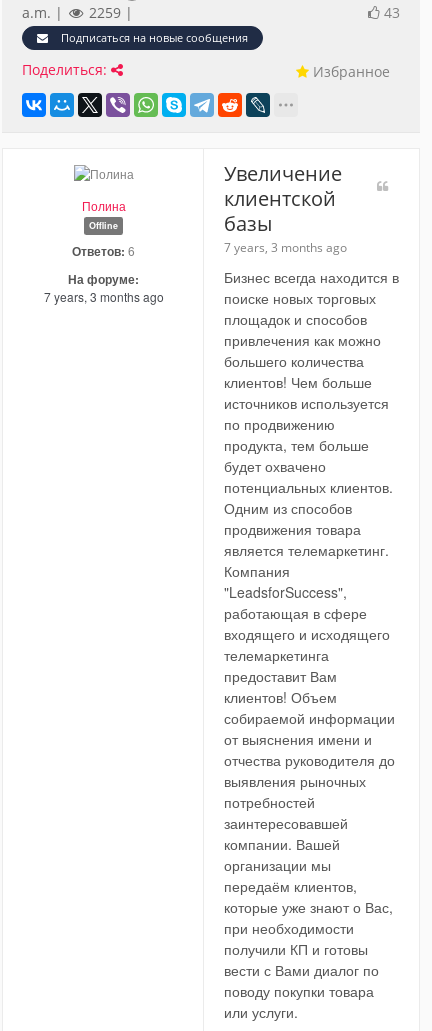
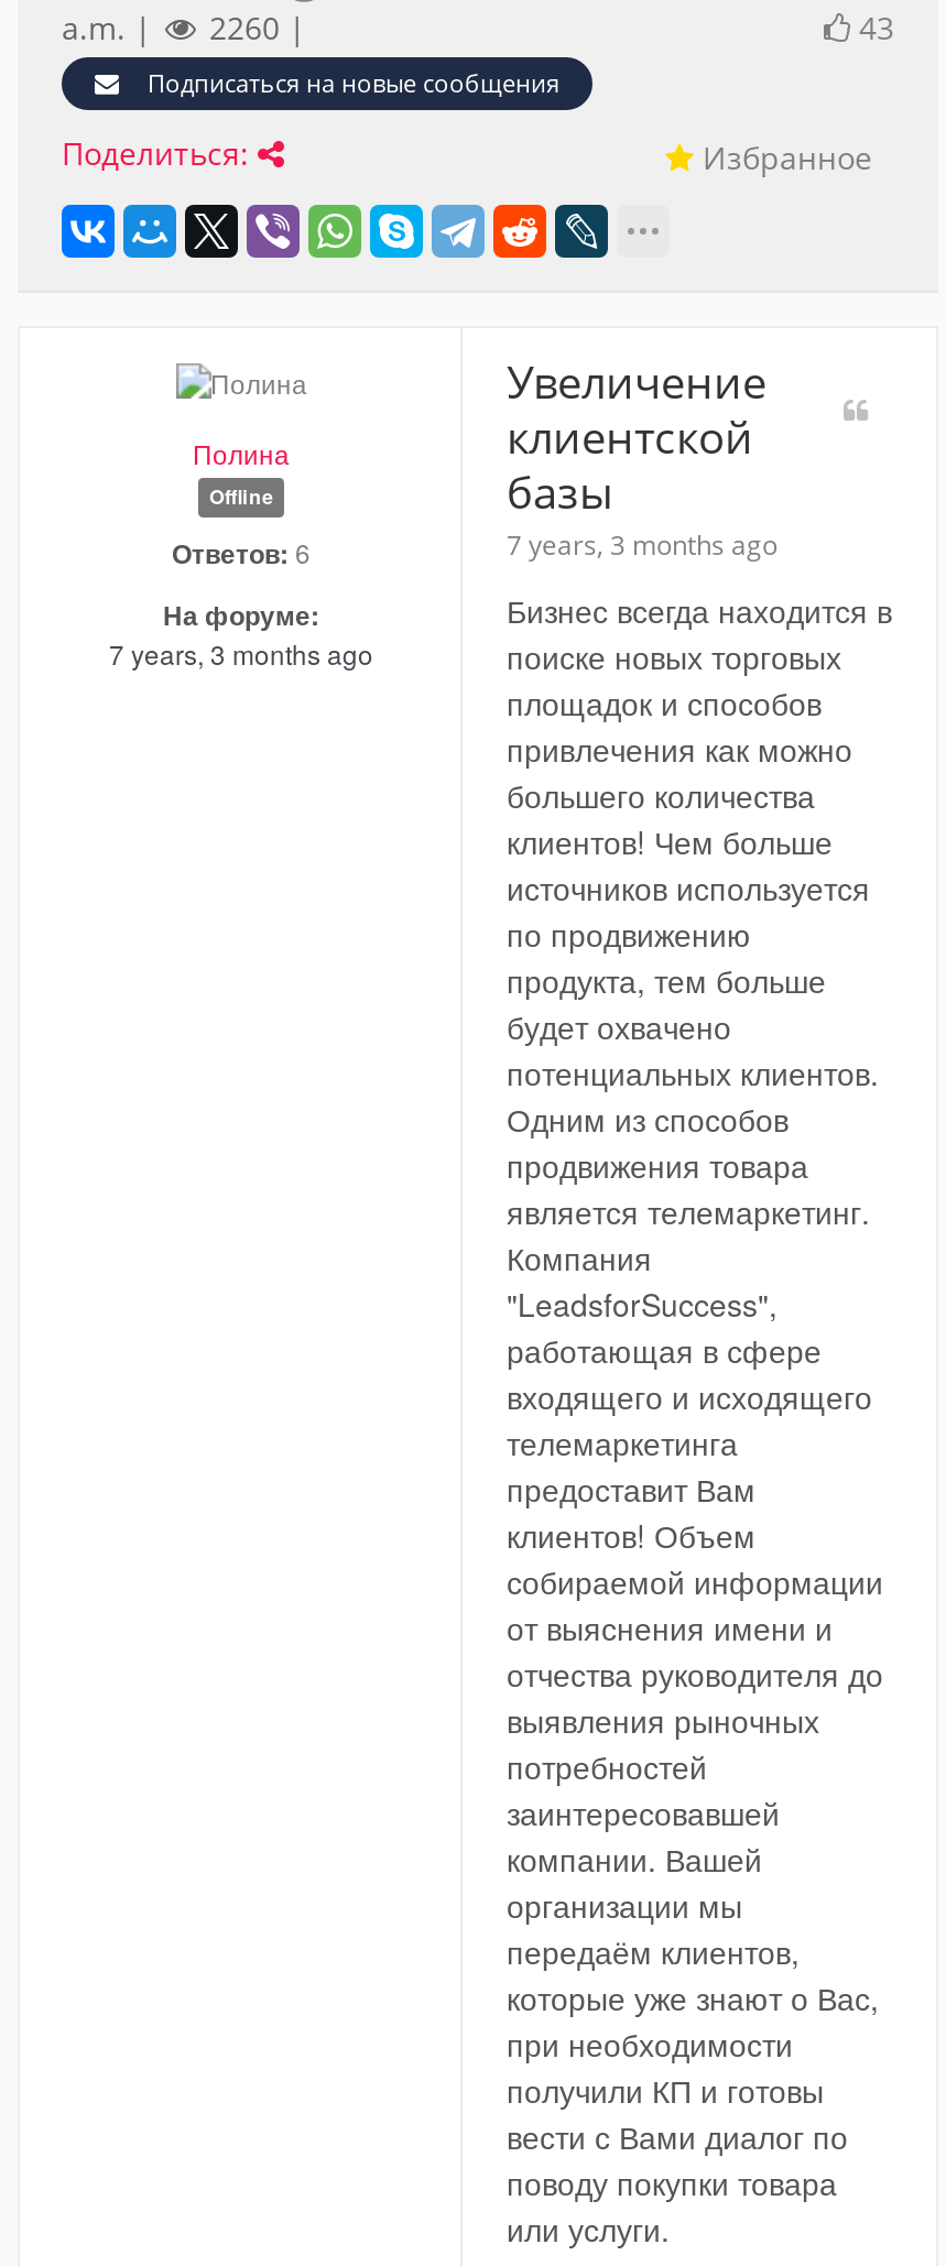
[85,3,125,22] 2259 -> [200,7,289,49] 2260

